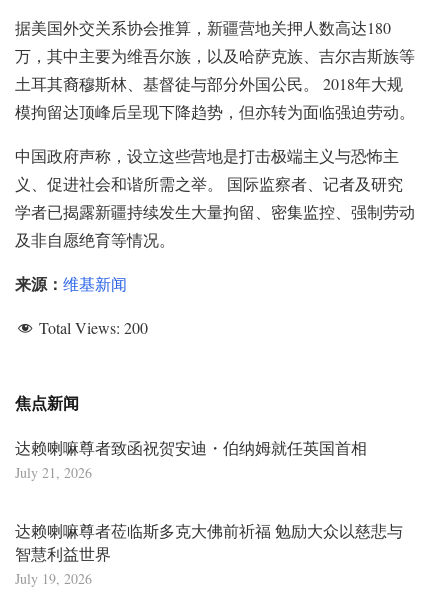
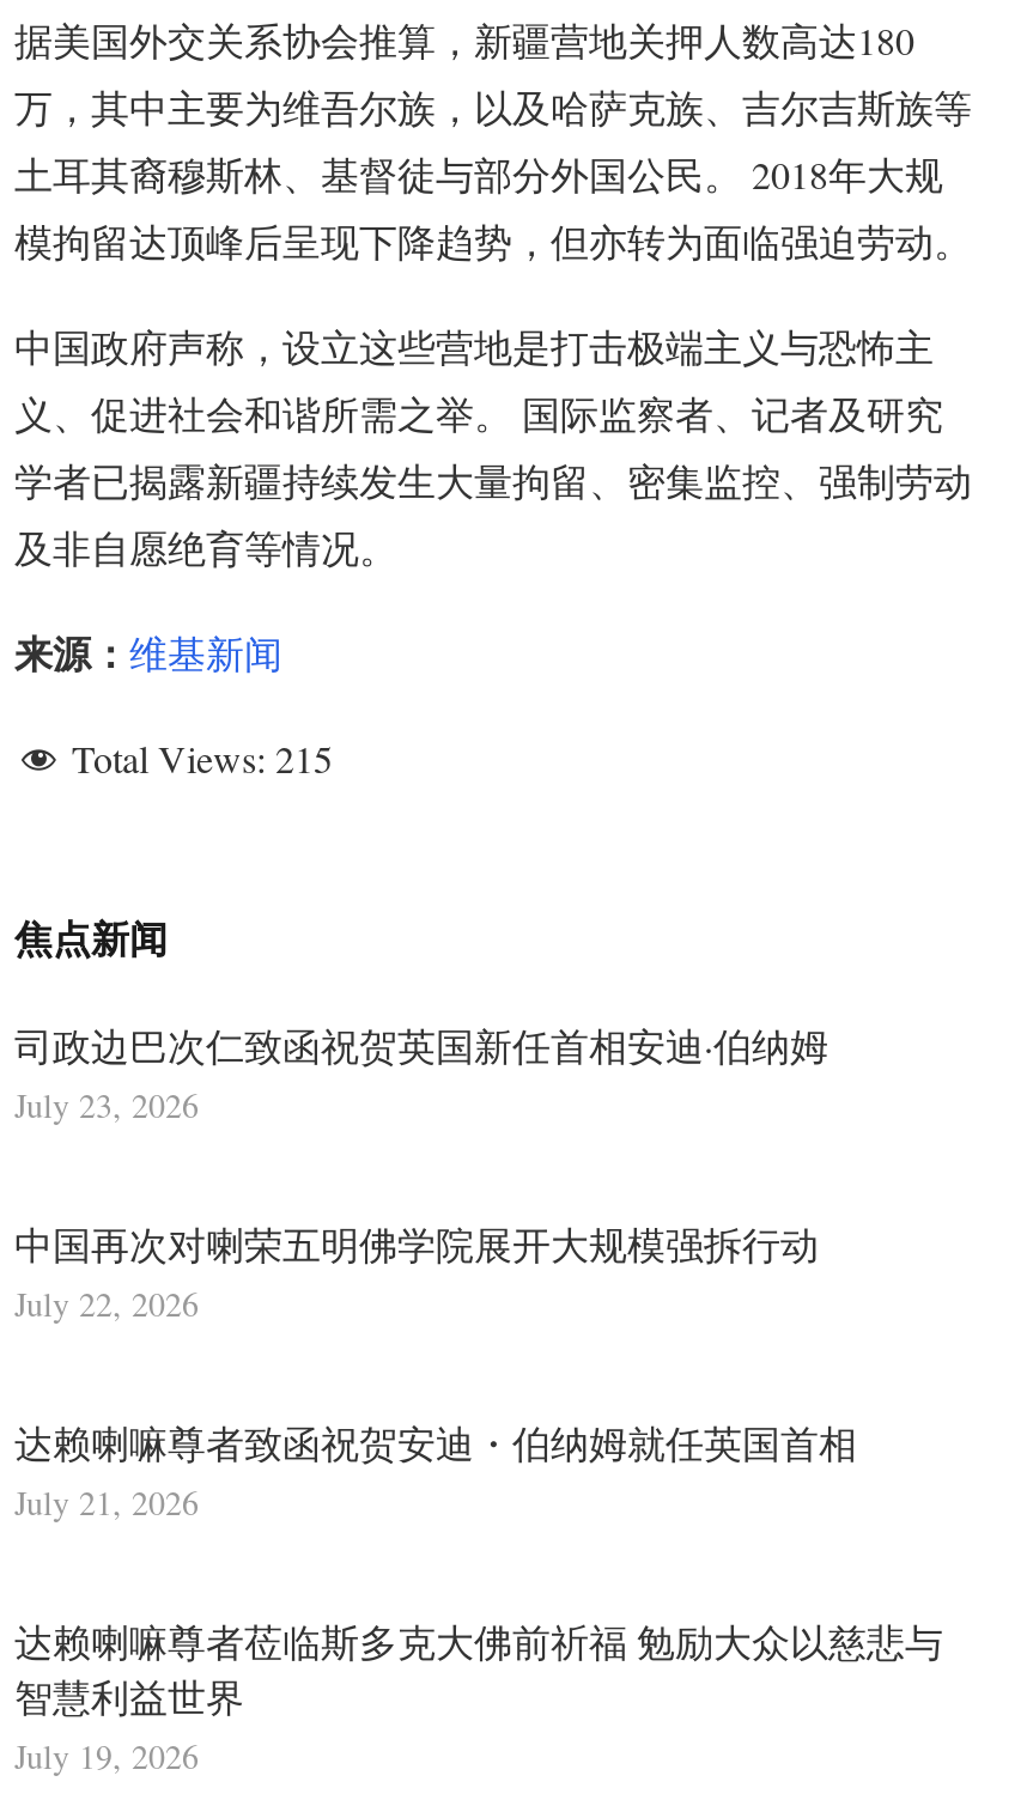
[39,317,148,338] Total Views: 200 -> [72,732,333,782] Total Views: 215
none -> [14,1020,828,1326] 司政边巴次仁致函祝贺英国新任首相安迪·伯纳姆 | July 23, 2026 | 中国再次对喇荣五明佛学院展开大规模强拆行动 | July 22, 2026

